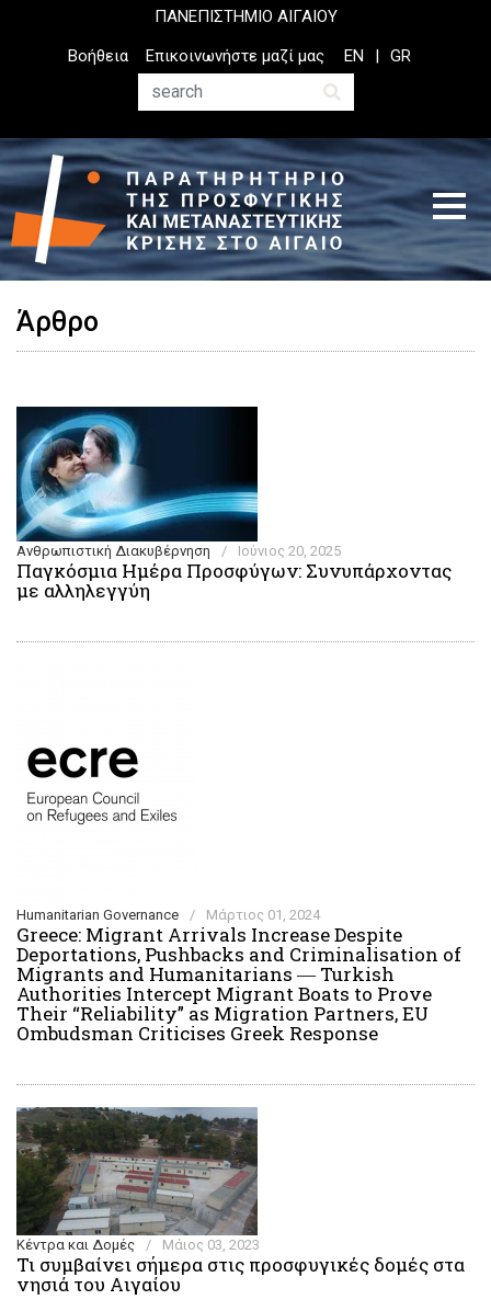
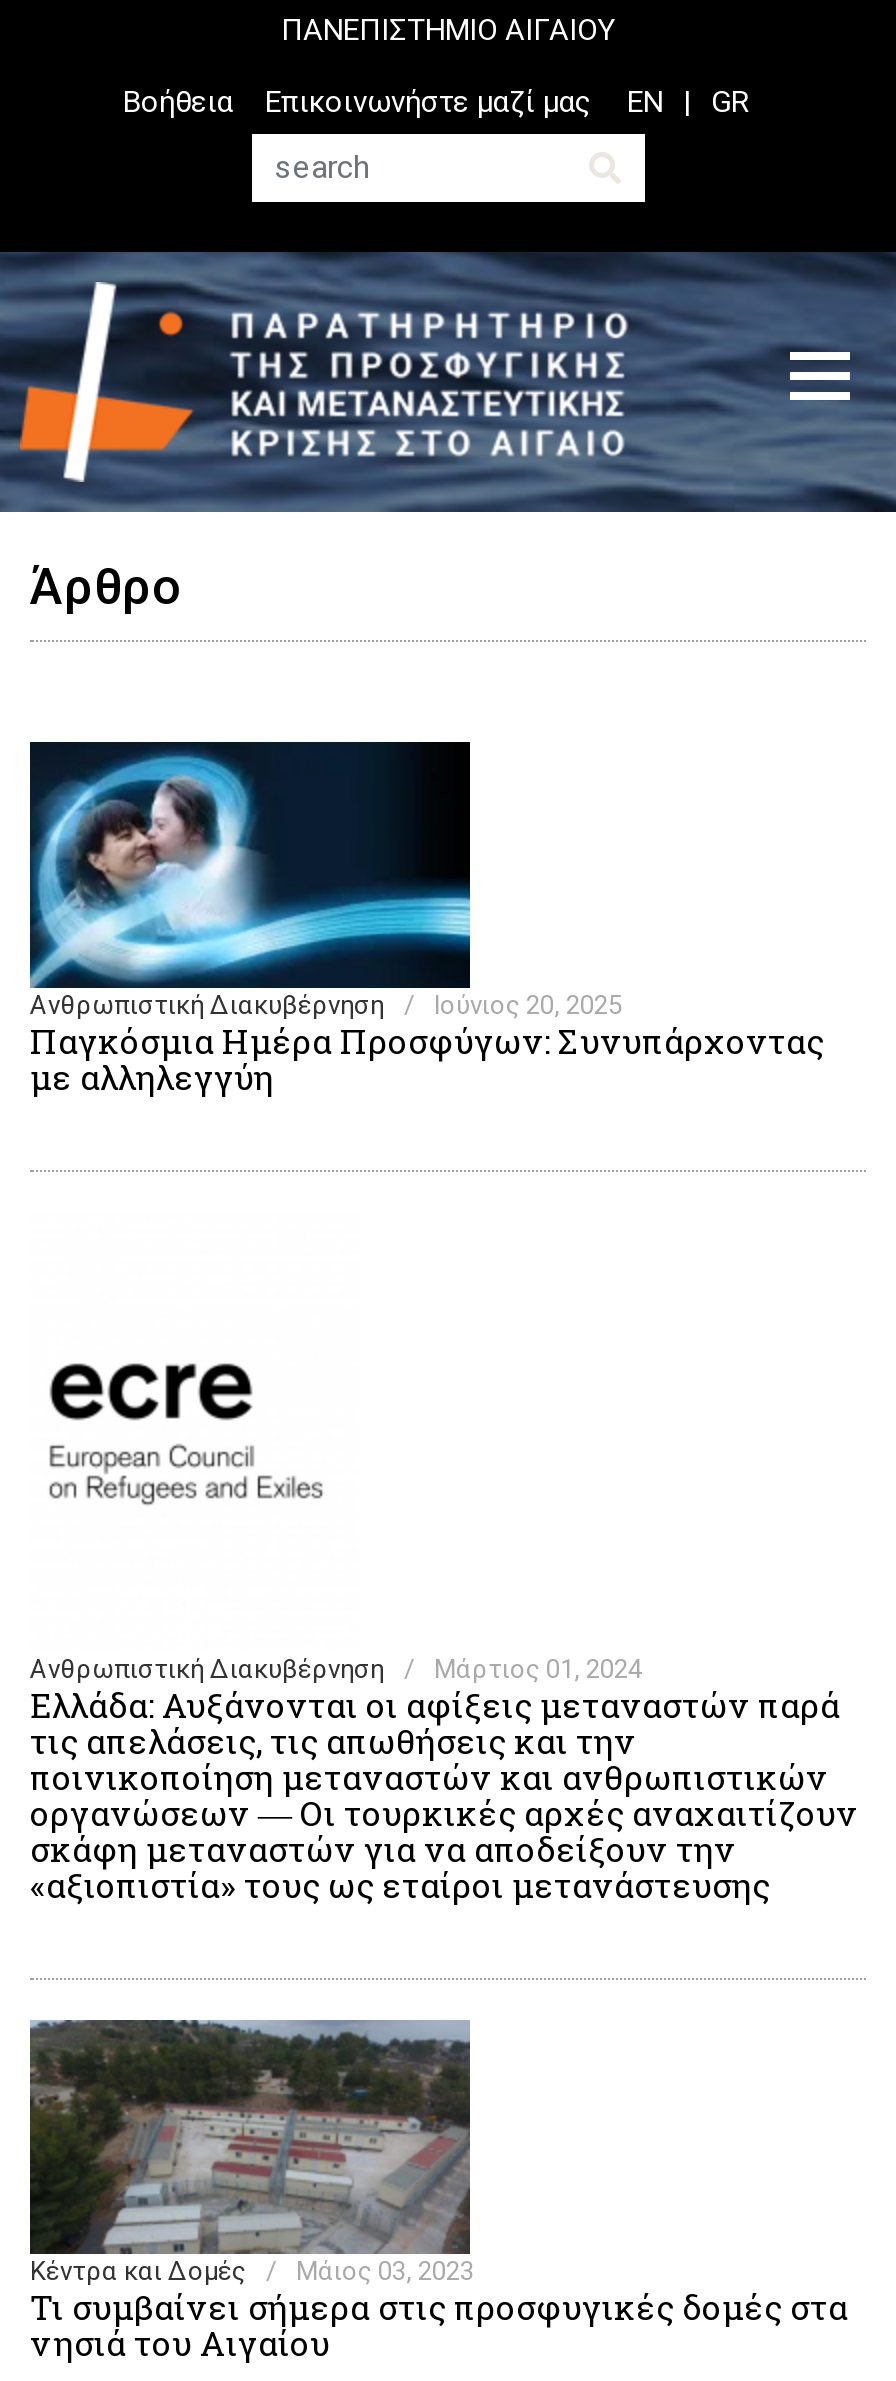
[16,907,179,923] Humanitarian Governance -> [30,1654,384,1684] Ανθρωπιστική Διακυβέρνηση
[16,922,461,1046] Greece: Migrant Arrivals Increase Despite | Deportations, Pushbacks and Criminalisation of | Migrants and Humanitarians ― Turkish | Authorities Intercept Migrant Boats to Prove | Their “Reliability” as Migration Partners, EU | Ombudsman Criticises Greek Response -> [30,1682,858,1908] Ελλάδα: Αυξάνονται οι αφίξεις μεταναστών παρά | τις απελάσεις, τις απωθήσεις και την | ποινικοποίηση μεταναστών και ανθρωπιστικών | οργανώσεων ― Οι τουρκικές αρχές αναχαιτίζουν | σκάφη μεταναστών για να αποδείξουν την | «αξιοπιστία» τους ως εταίροι μετανάστευσης

